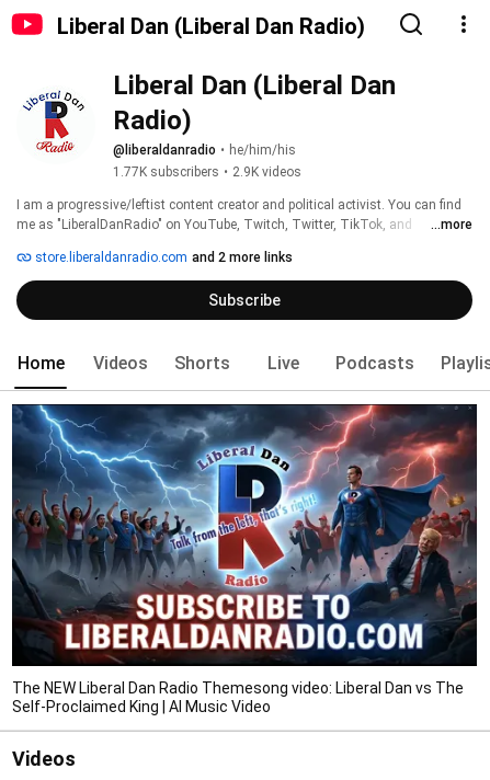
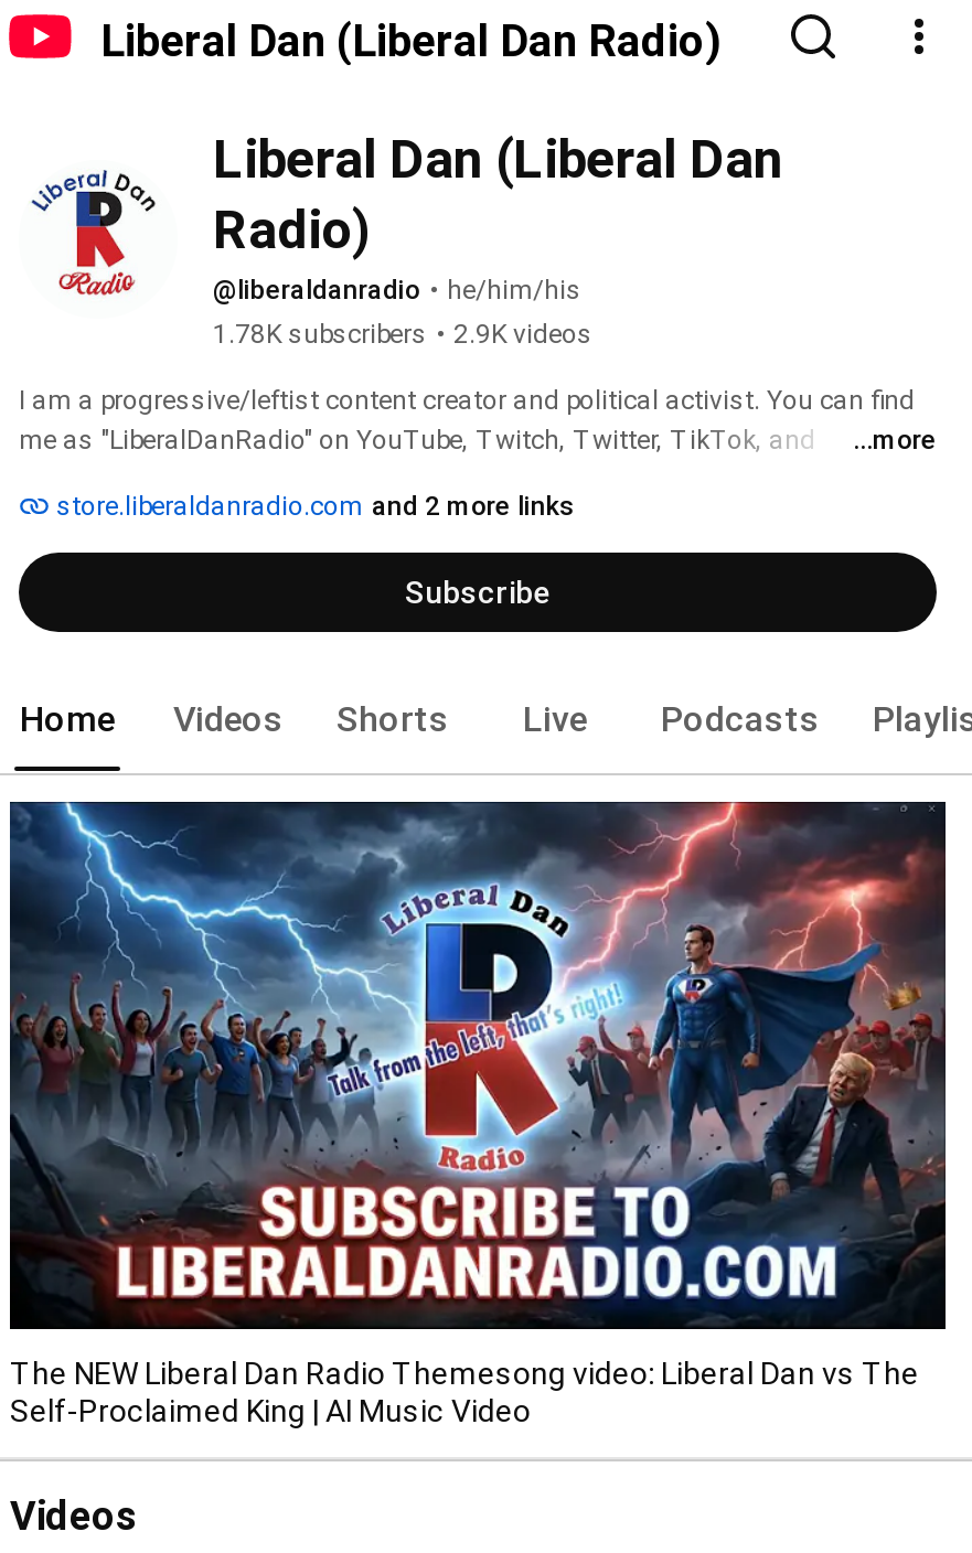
[113,164,301,180] 1.77K subscribers • 2.9K videos -> [213,319,592,350] 1.78K subscribers • 2.9K videos

